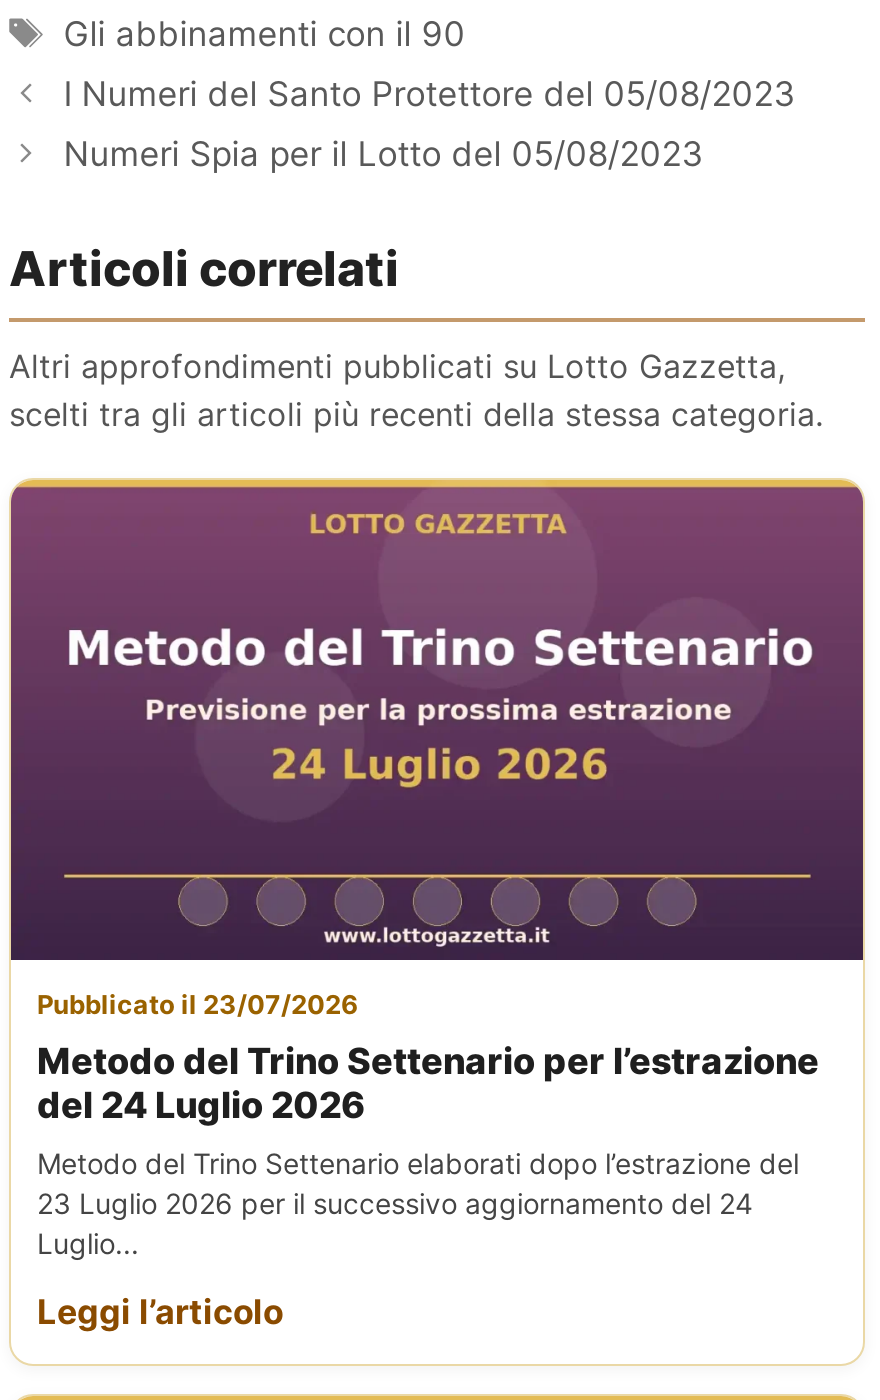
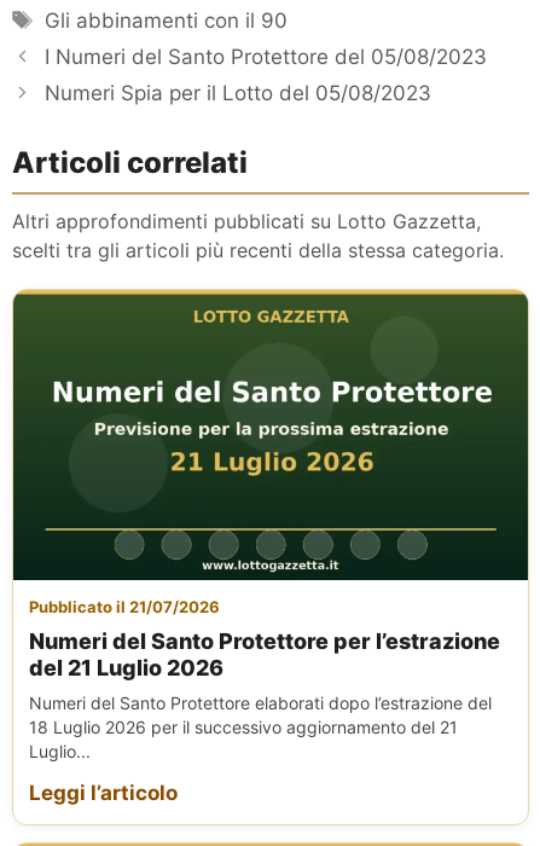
[11,486,863,1019] [image] | Pubblicato il 23/07/2026 -> [13,294,528,616] [image] | Pubblicato il 21/07/2026
[37,1039,819,1081] Metodo del Trino Settenario per l’estrazione -> [29,628,500,653] Numeri del Santo Protettore per l’estrazione
[37,1083,365,1125] del 24 Luglio 2026 -> [29,655,223,680] del 21 Luglio 2026
[37,1145,799,1179] Metodo del Trino Settenario elaborati dopo l’estrazione del -> [29,692,492,713] Numeri del Santo Protettore elaborati dopo l’estrazione del
[37,1185,753,1219] 23 Luglio 2026 per il successivo aggiornamento del 24 -> [29,716,458,737] 18 Luglio 2026 per il successivo aggiornamento del 21

